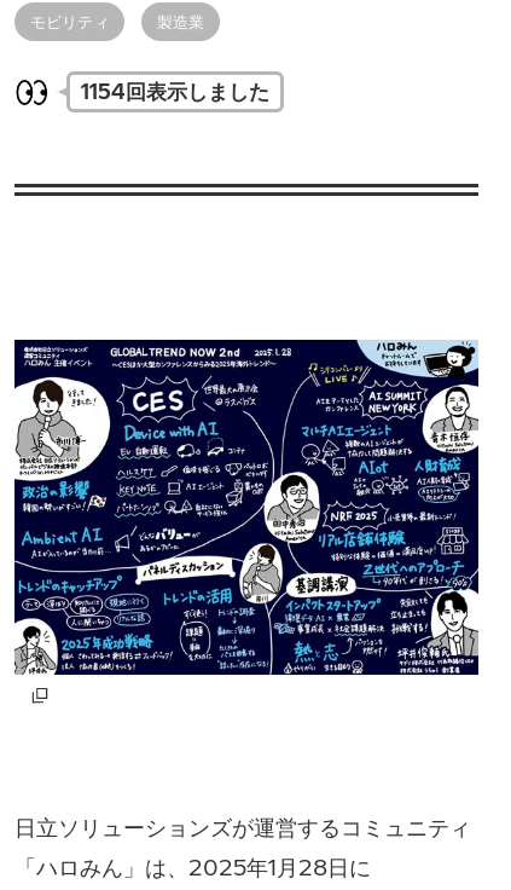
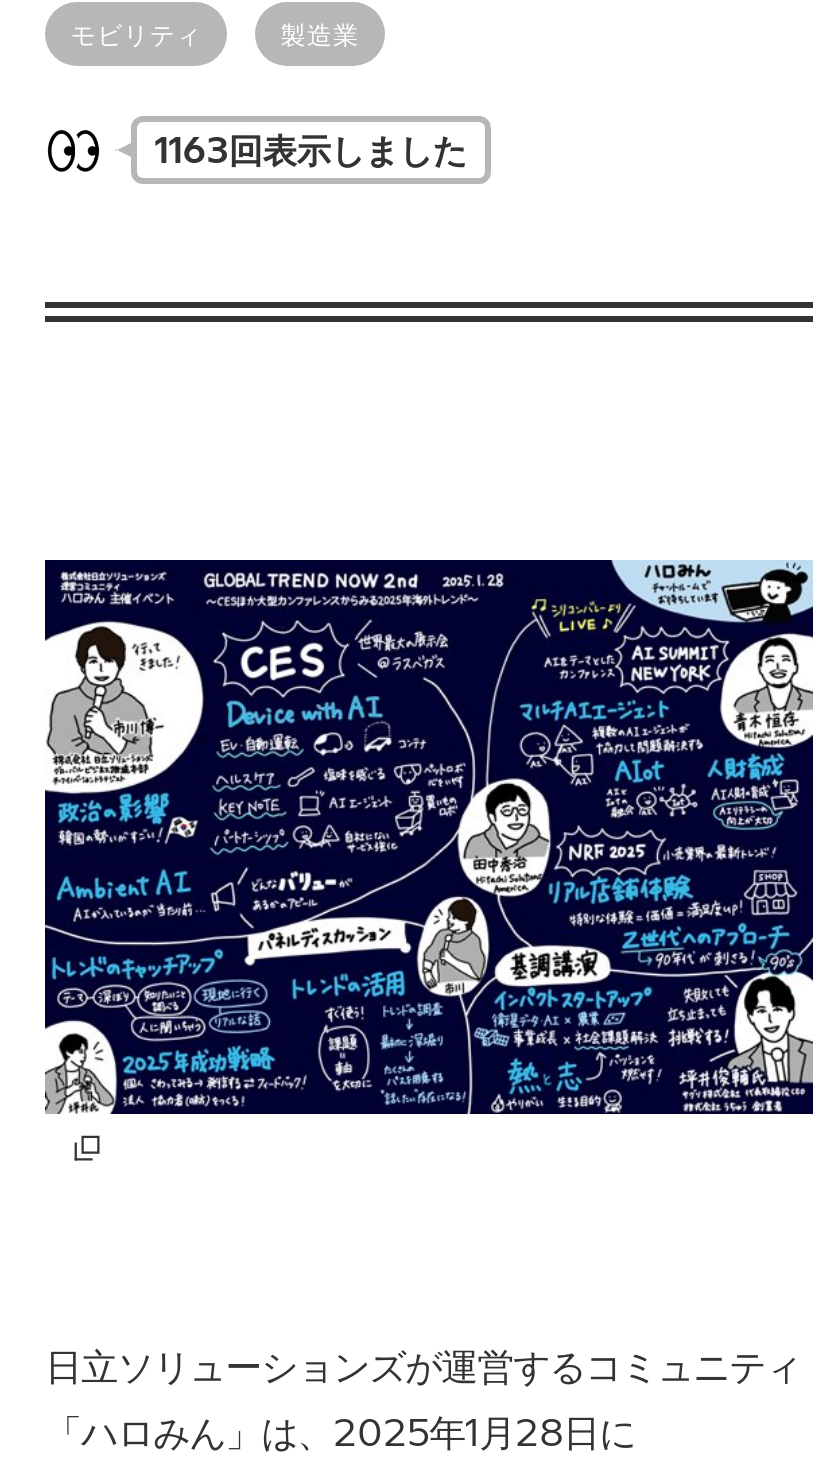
[81,79,269,104] 1154回表示しました -> [155,129,467,171] 1163回表示しました

